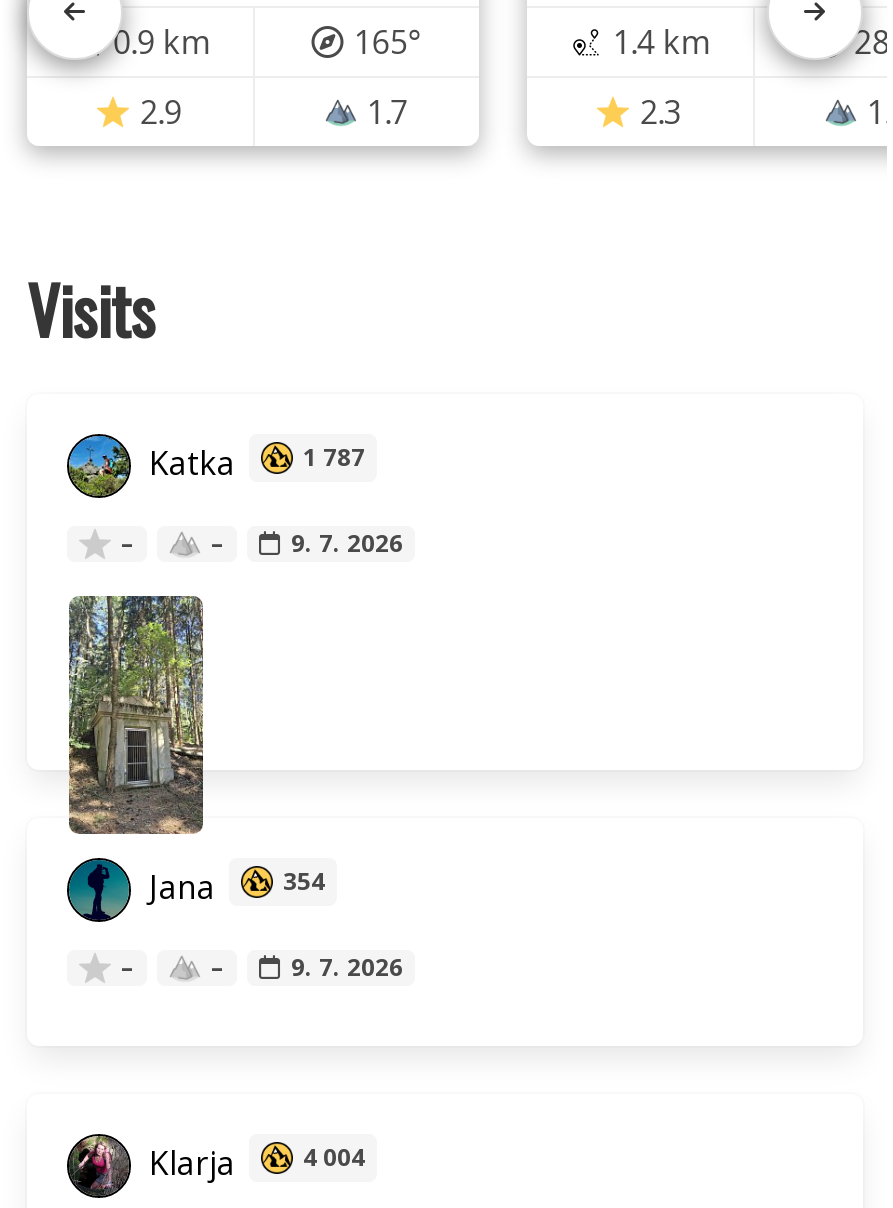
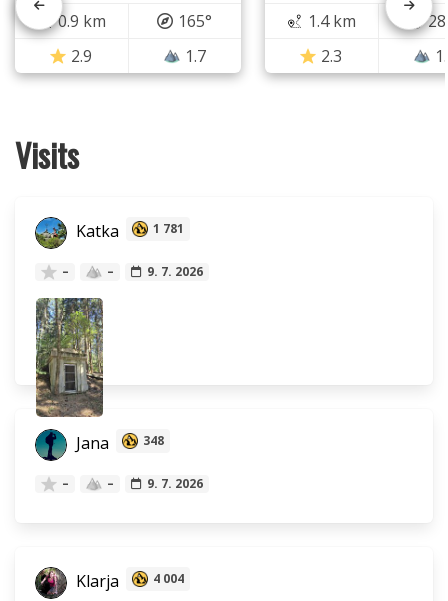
[141,440,365,484] Katka 1 787 -> [72,220,184,242] Katka 1 781
[141,864,325,908] Jana 354 -> [72,432,164,454] Jana 348

